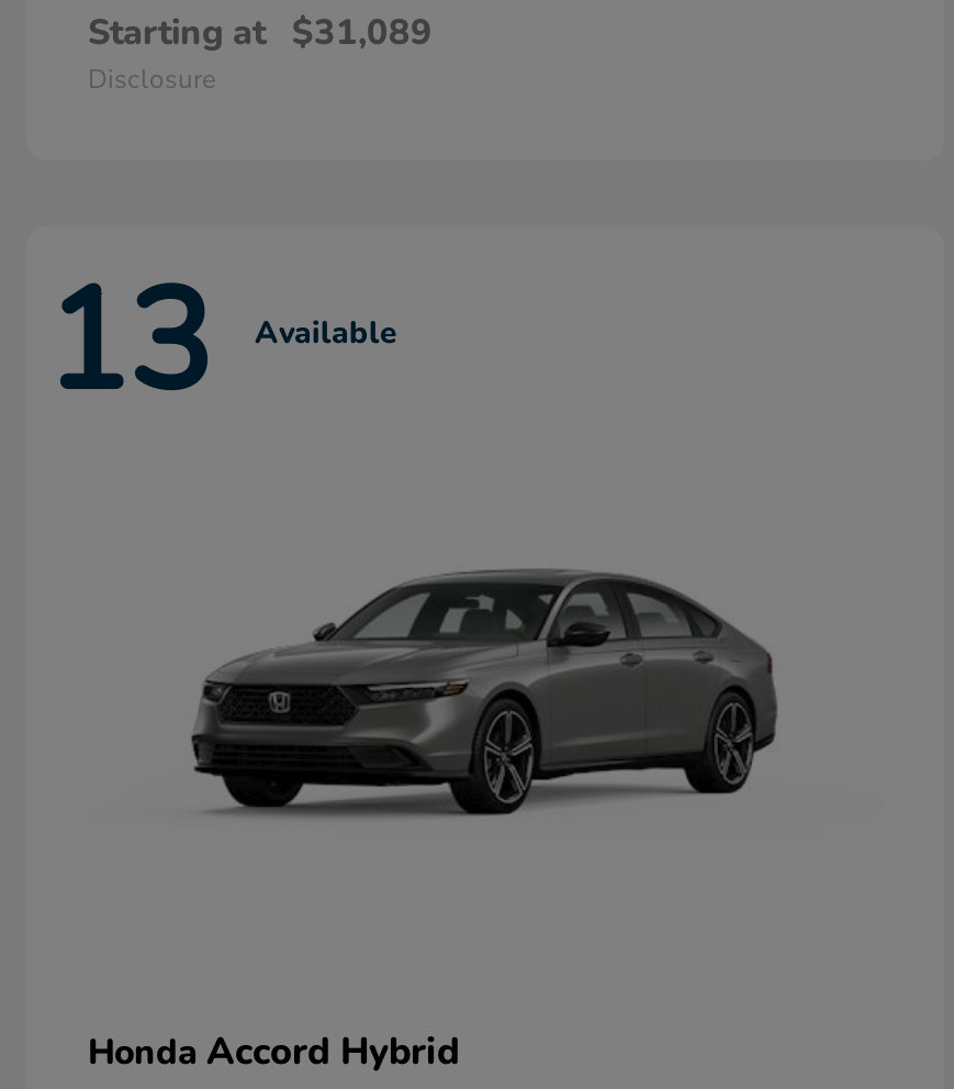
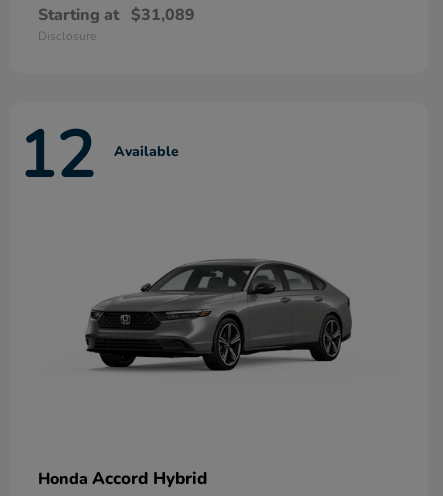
[44,245,397,438] 13 Available -> [18,111,179,199] 12 Available

